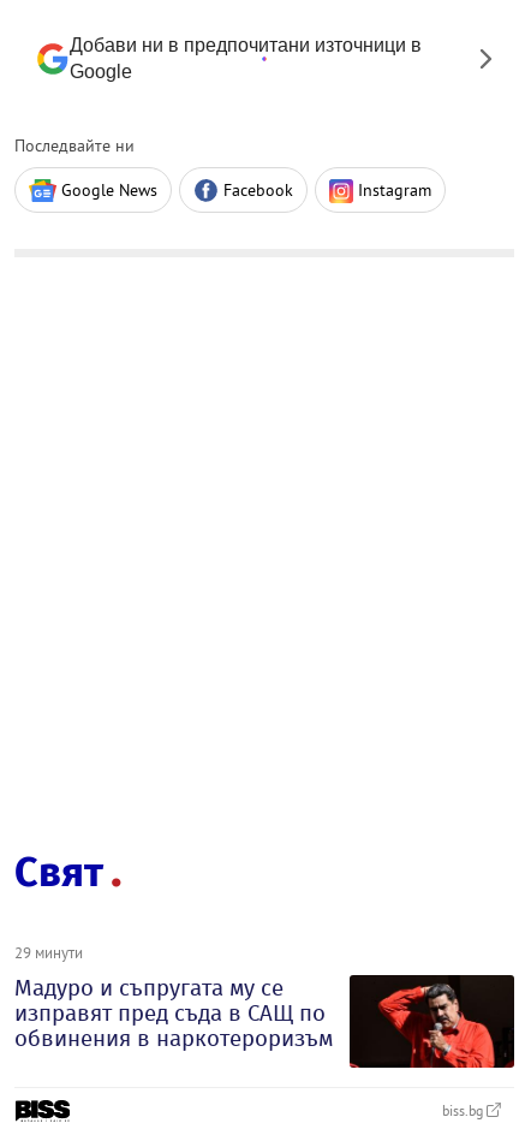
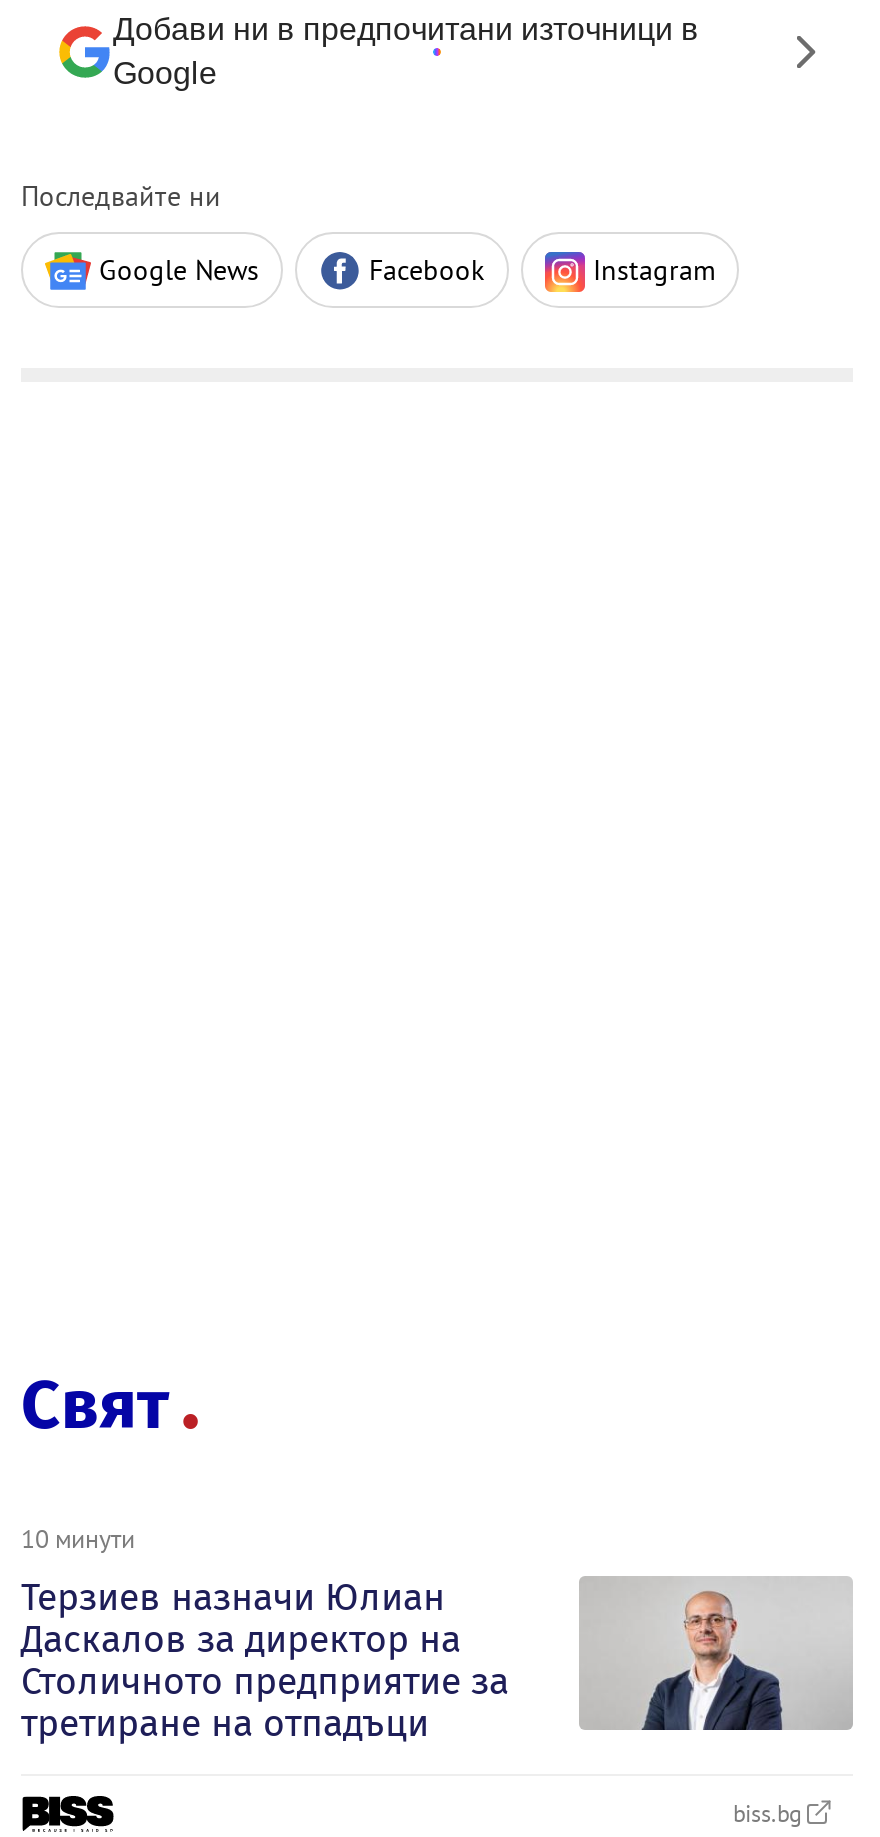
[14,943,515,1069] [image] | 29 минути | Мадуро и съпругата му се | изправят пред съда в САЩ по | обвинения в наркотероризъм -> [21,1522,853,1746] [image] | 10 минути | Терзиев назначи Юлиан | Даскалов за директор на | Столичното предприятие за | третиране на отпадъци

